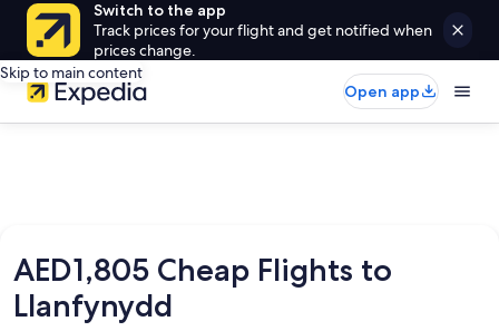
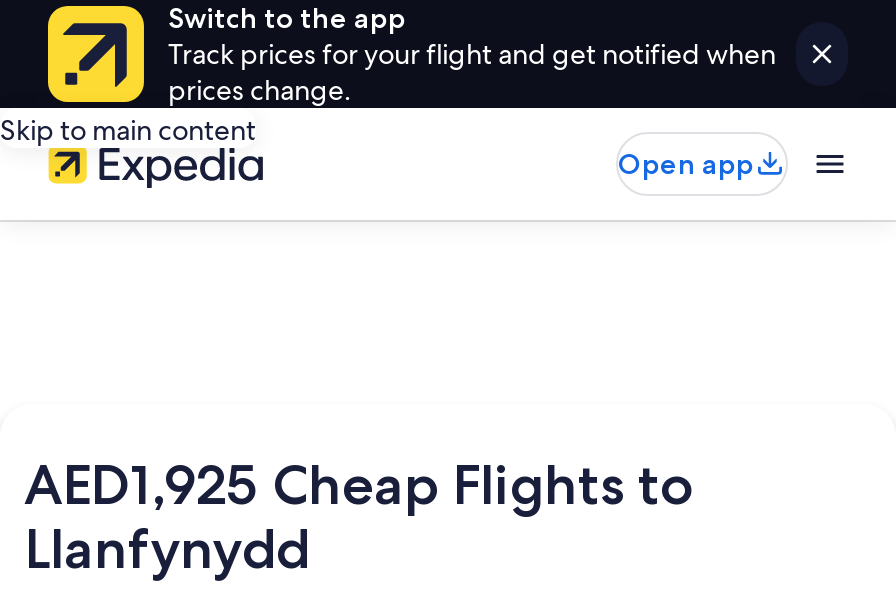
[13,251,392,289] AED1,805 Cheap Flights to -> [24,450,694,518] AED1,925 Cheap Flights to

